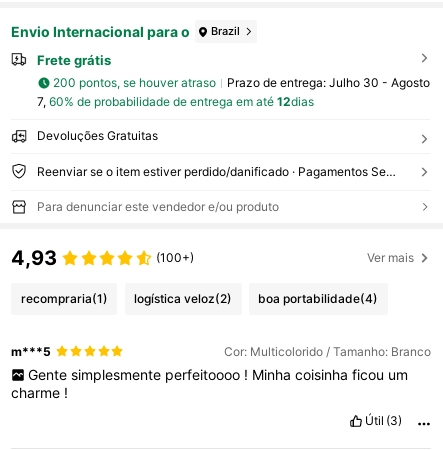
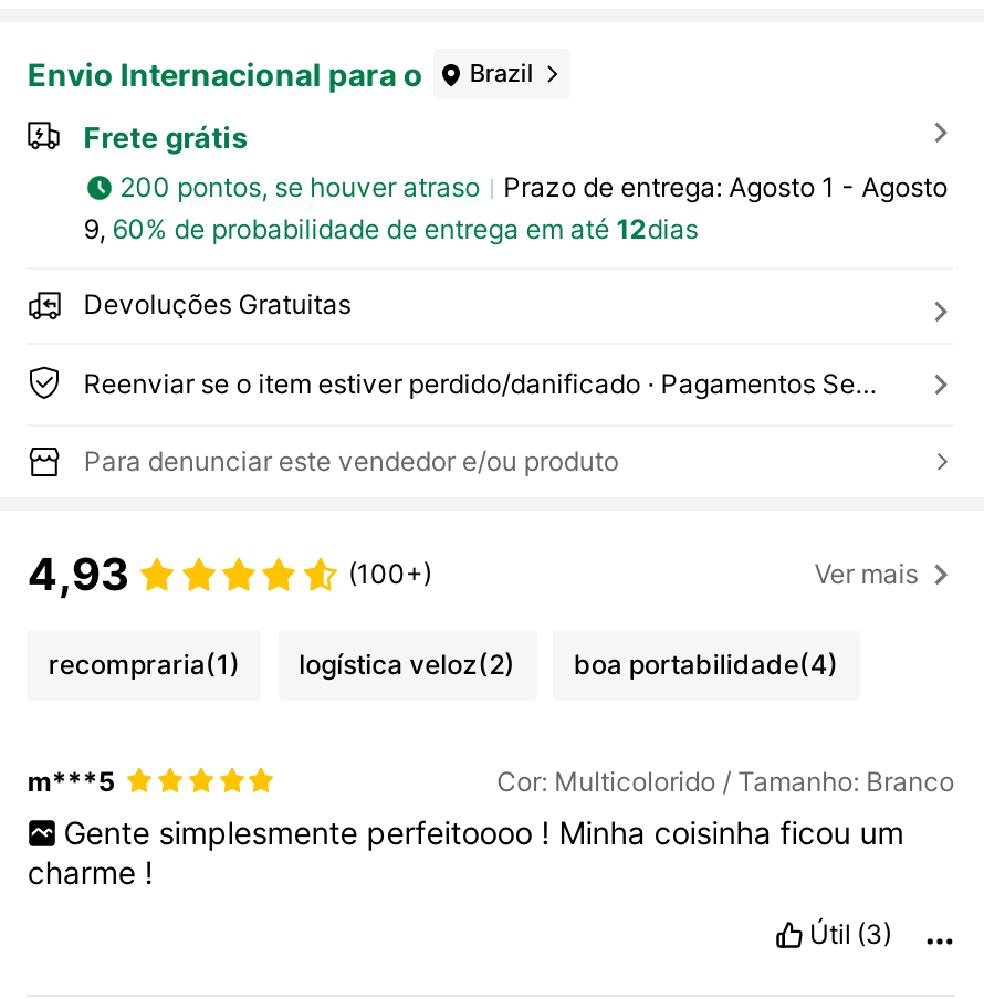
[227,75,430,90] Prazo de entrega: Julho 30 - Agosto -> [503,171,948,204] Prazo de entrega: Agosto 1 - Agosto
[37,94,314,109] 7, 60% de probabilidade de entrega em até 12dias -> [83,212,698,245] 9, 60% de probabilidade de entrega em até 12dias

